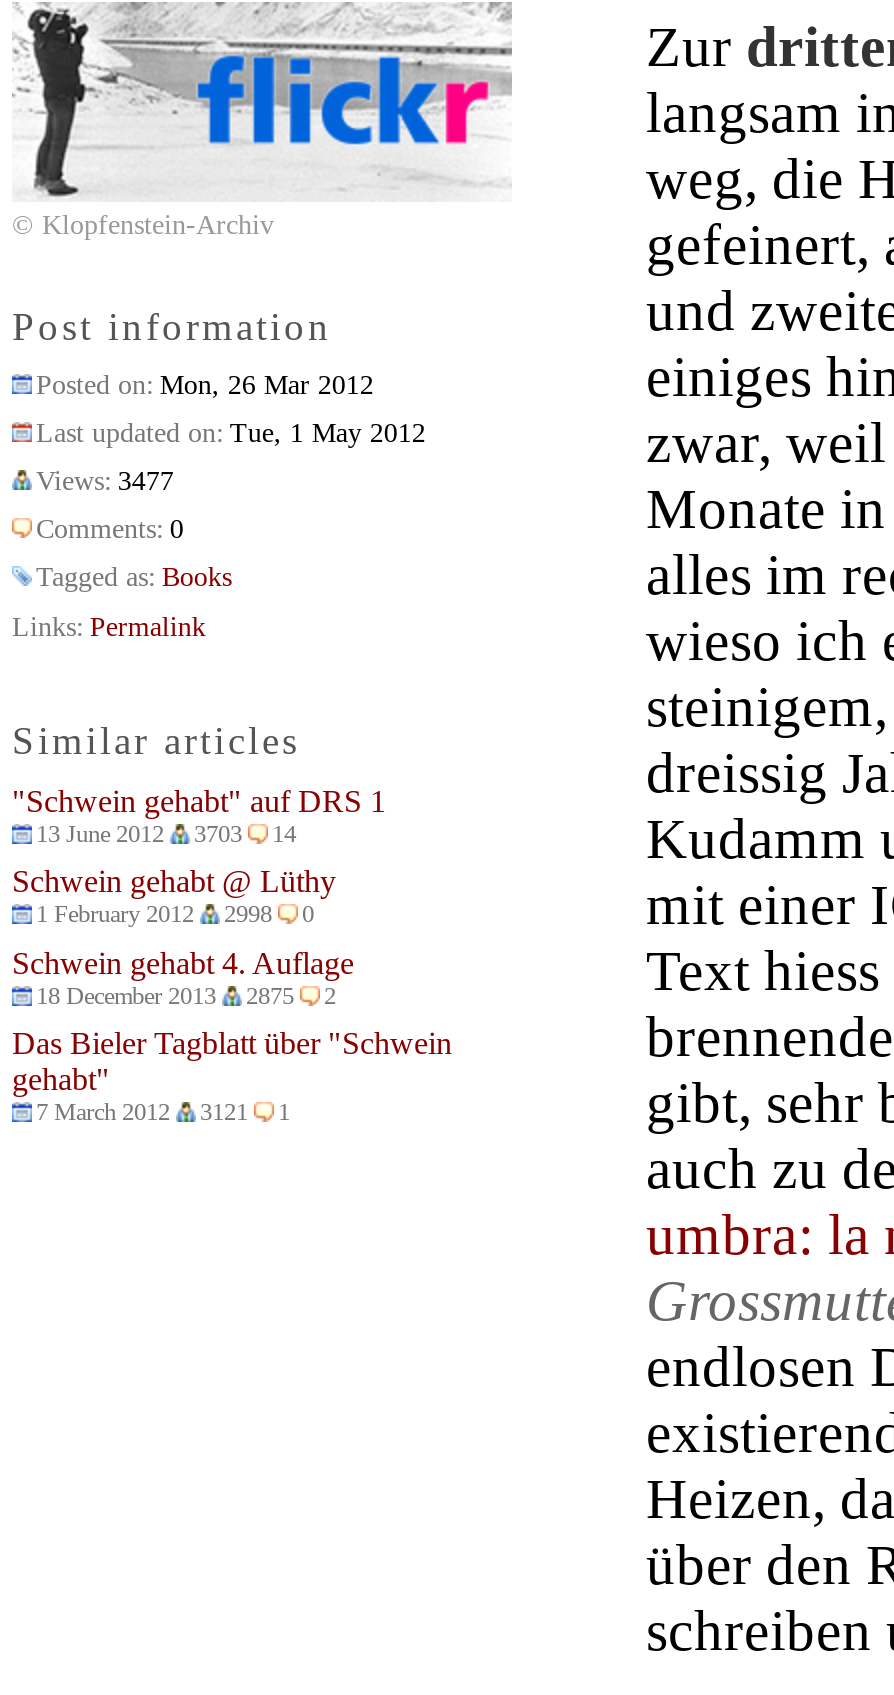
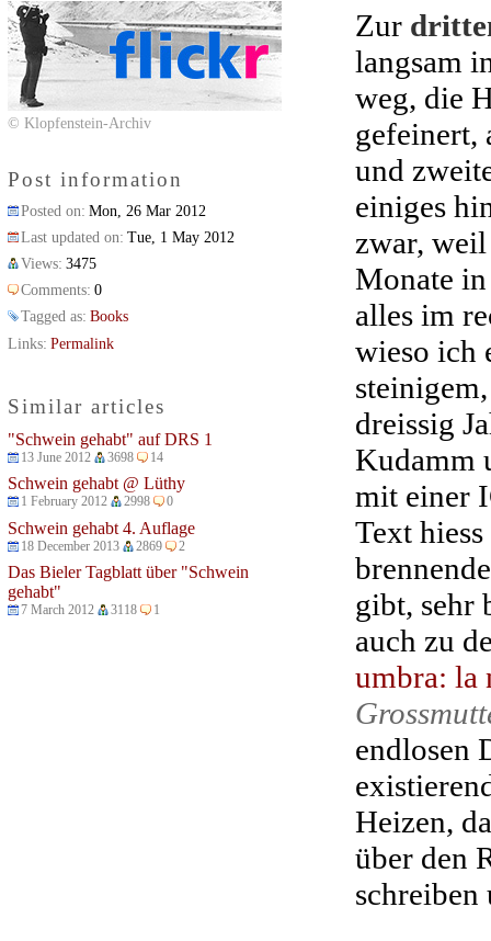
[36,465,174,497] Views 3477 -> [21,255,96,272] Views 3475
[36,820,296,848] 13 June 2012 3703 14 -> [21,450,163,465] 13 June 2012 3698 14
[36,981,336,1009] 18 December 2013 2875 2 -> [21,538,185,554] 18 December 2013 2869 2
[36,1098,290,1126] 7 March 2012 3121 1 -> [21,602,160,617] 7 March 2012 3118 1

